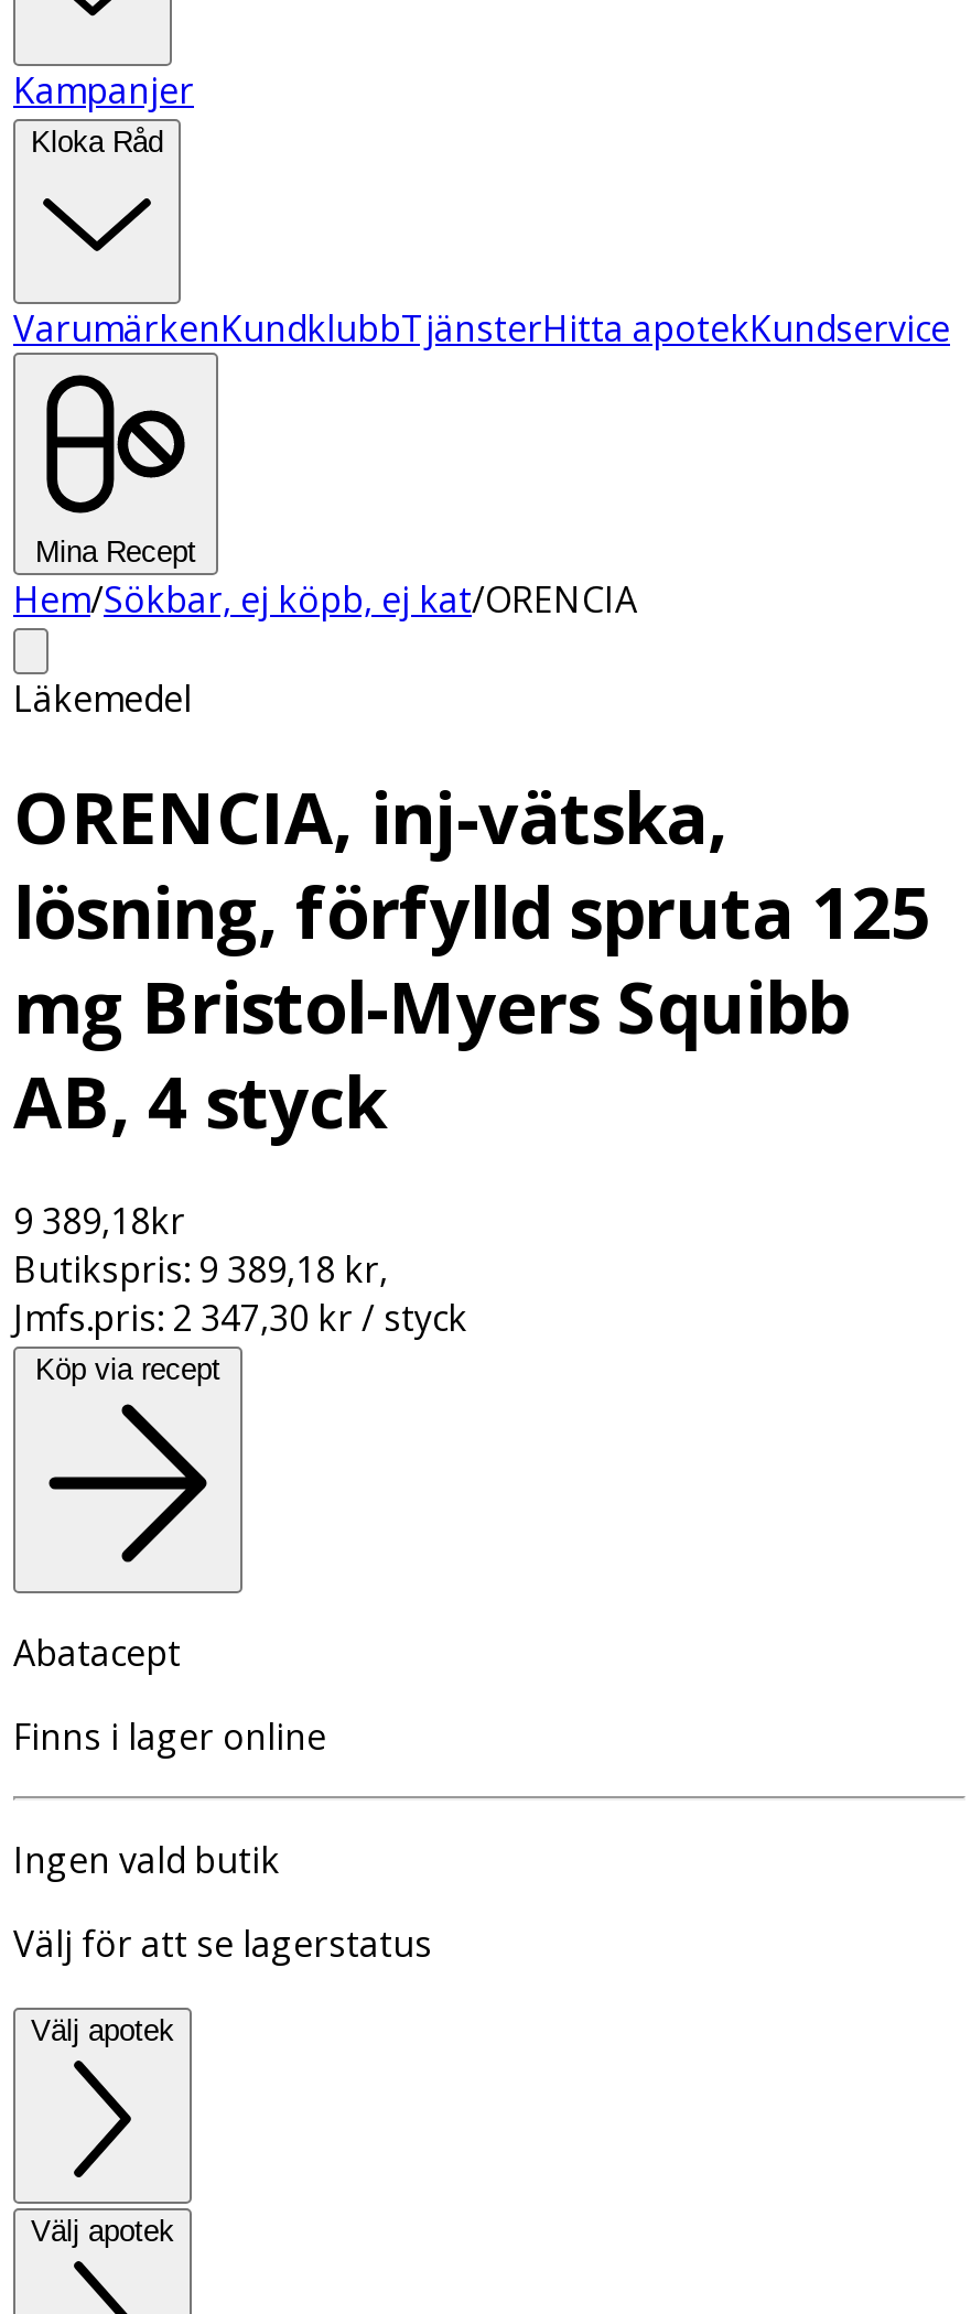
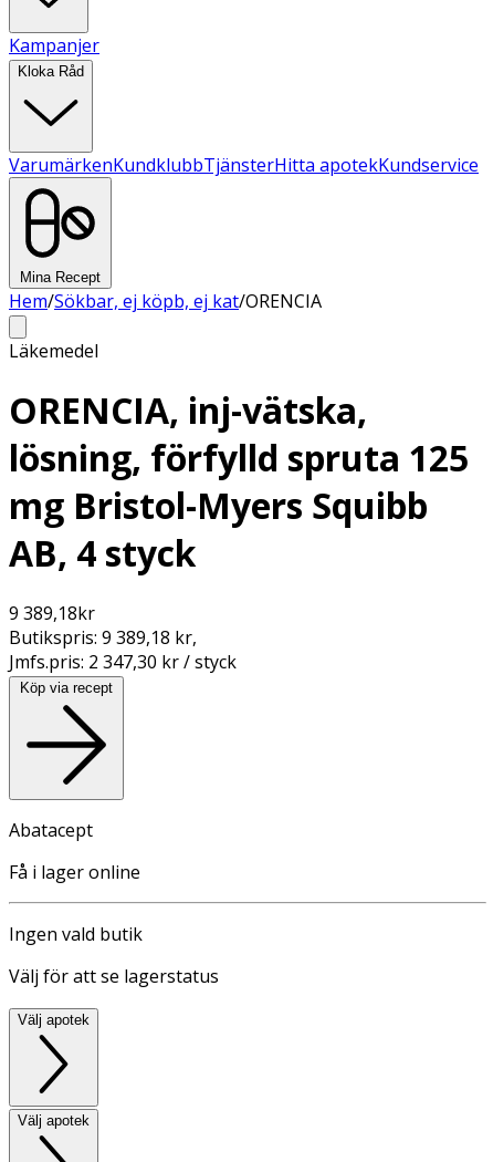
[13,1712,326,1761] Finns i lager online -> [9,860,140,884] Få i lager online

